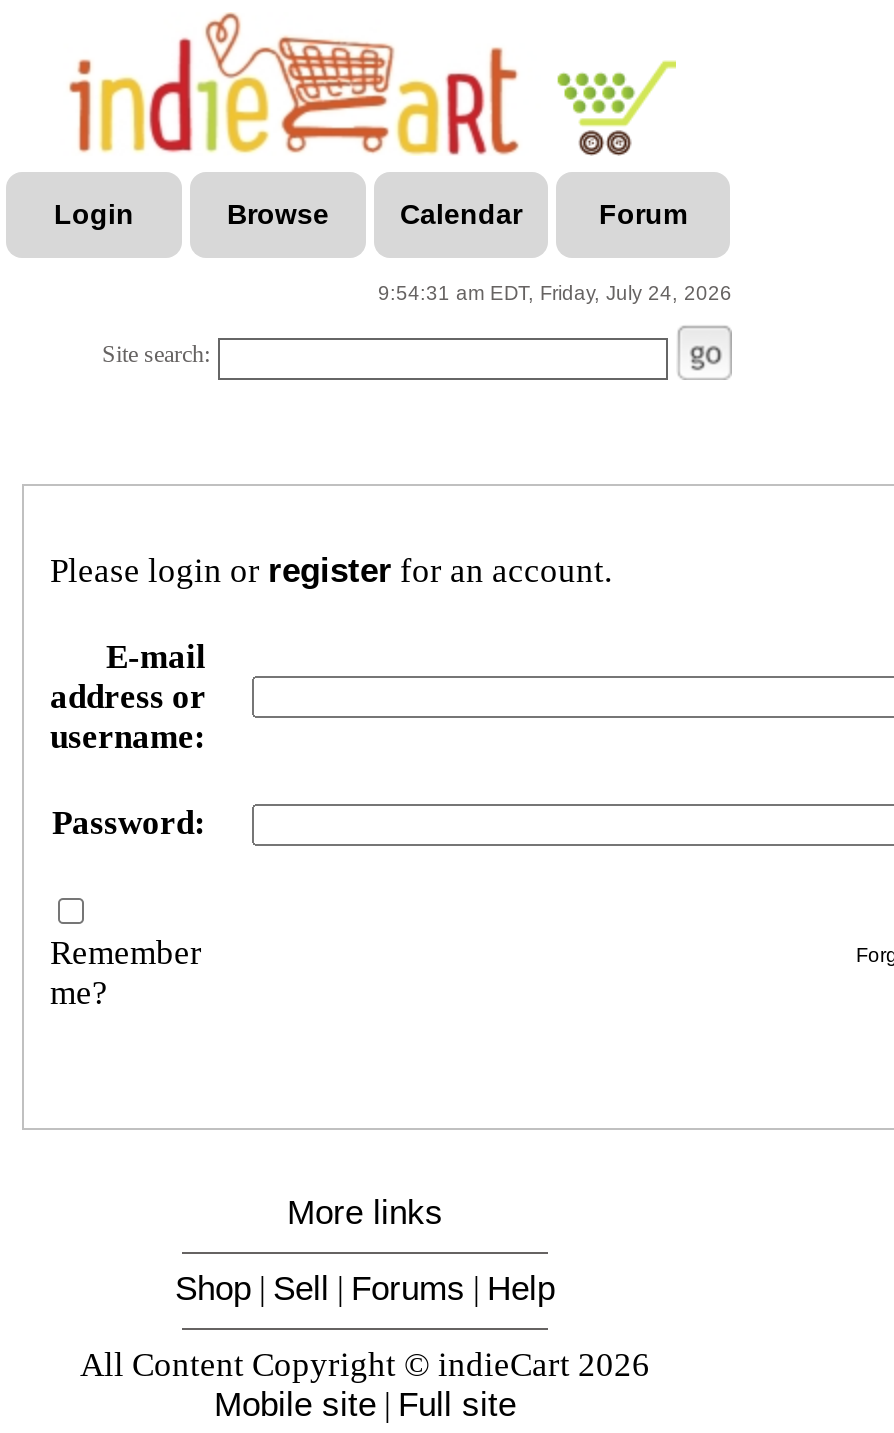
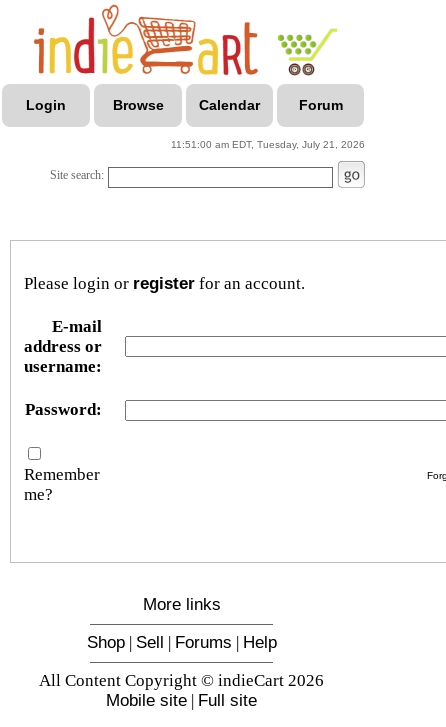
[378,282,732,304] 9:54:31 am EDT, Friday, July 24, 2026 -> [171,139,365,150] 11:51:00 am EDT, Tuesday, July 21, 2026

